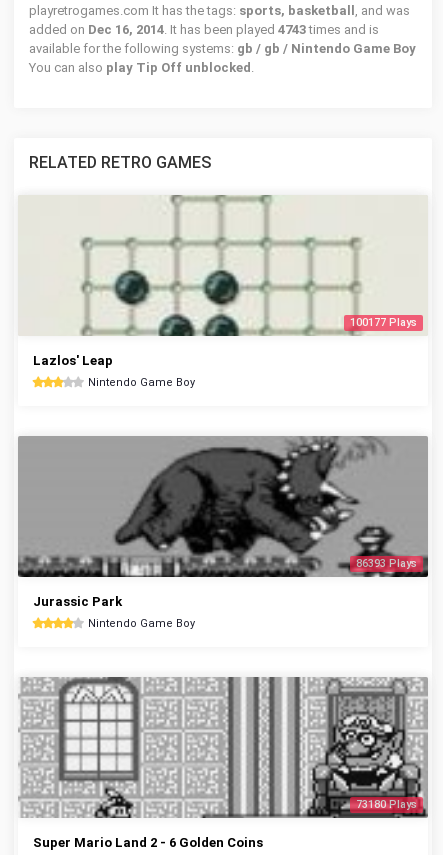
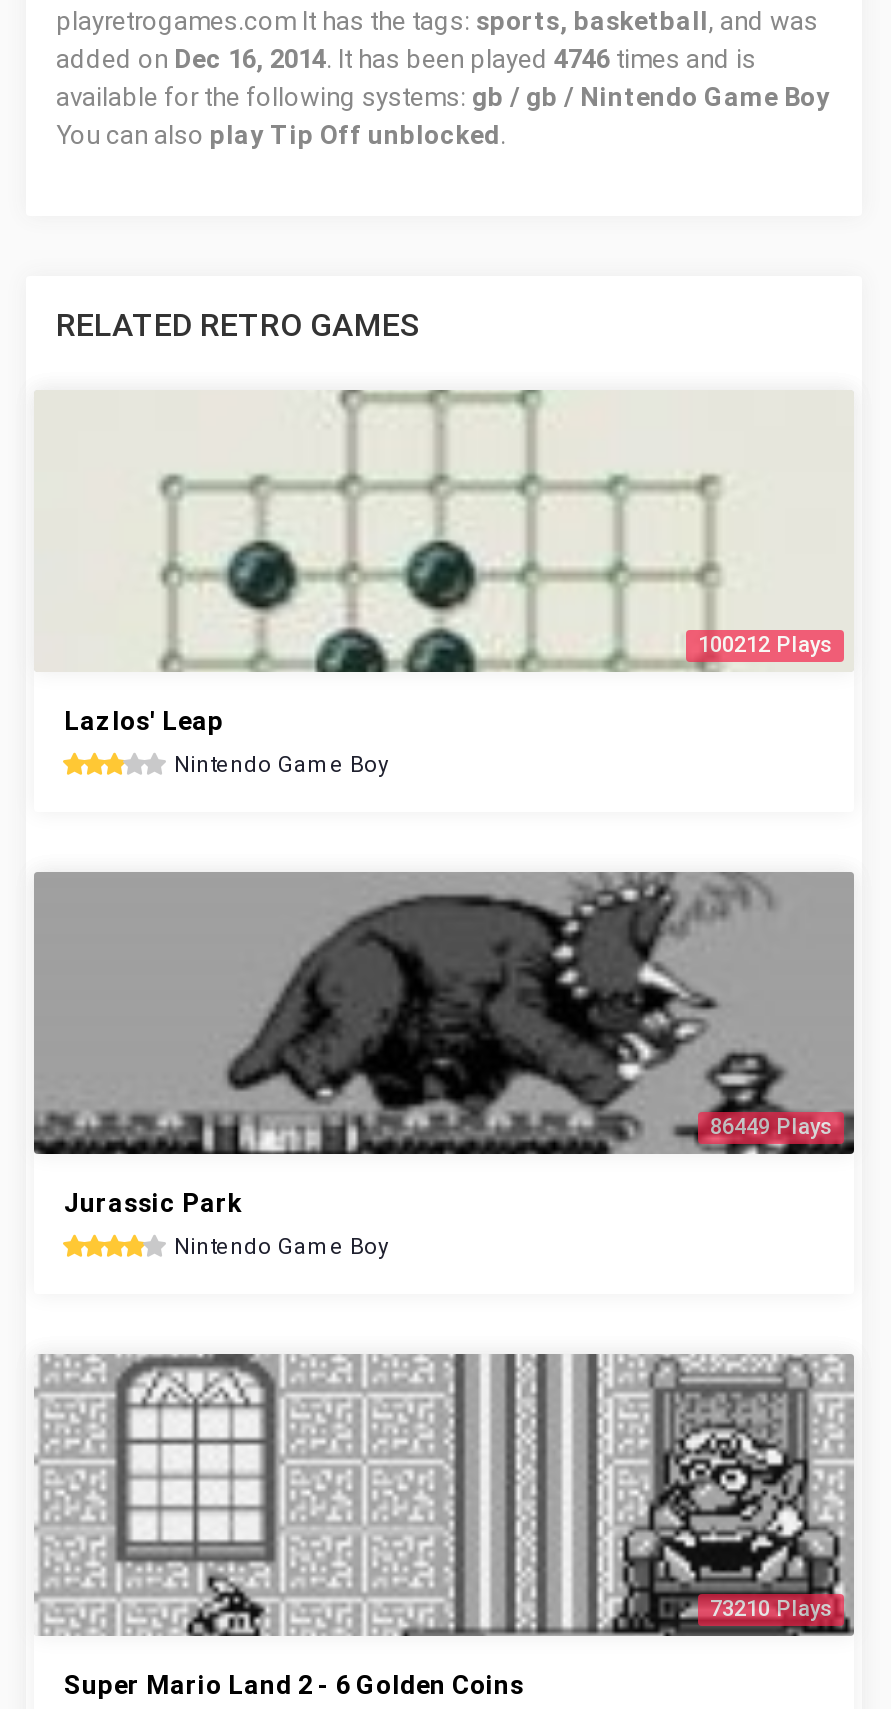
[29,22,379,37] added on Dec 16, 2014. It has been played 4743 times and is -> [56,44,756,74] added on Dec 16, 2014. It has been played 4746 times and is
[350,316,417,329] 100177 Plays -> [698,632,832,658] 100212 Plays
[356,557,417,570] 86393 Plays -> [710,1114,832,1140] 86449 Plays
[356,798,417,811] 73180 Plays -> [710,1596,832,1622] 73210 Plays

